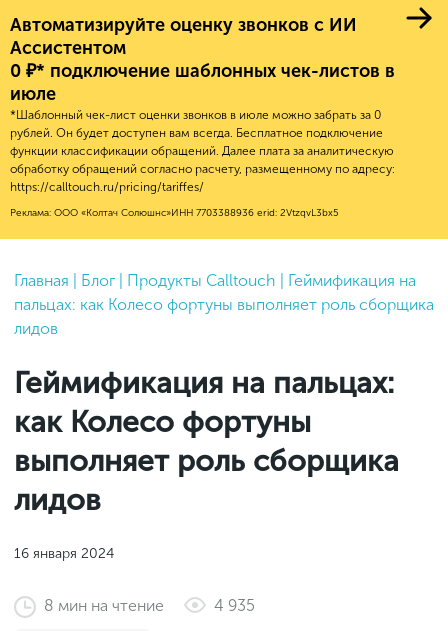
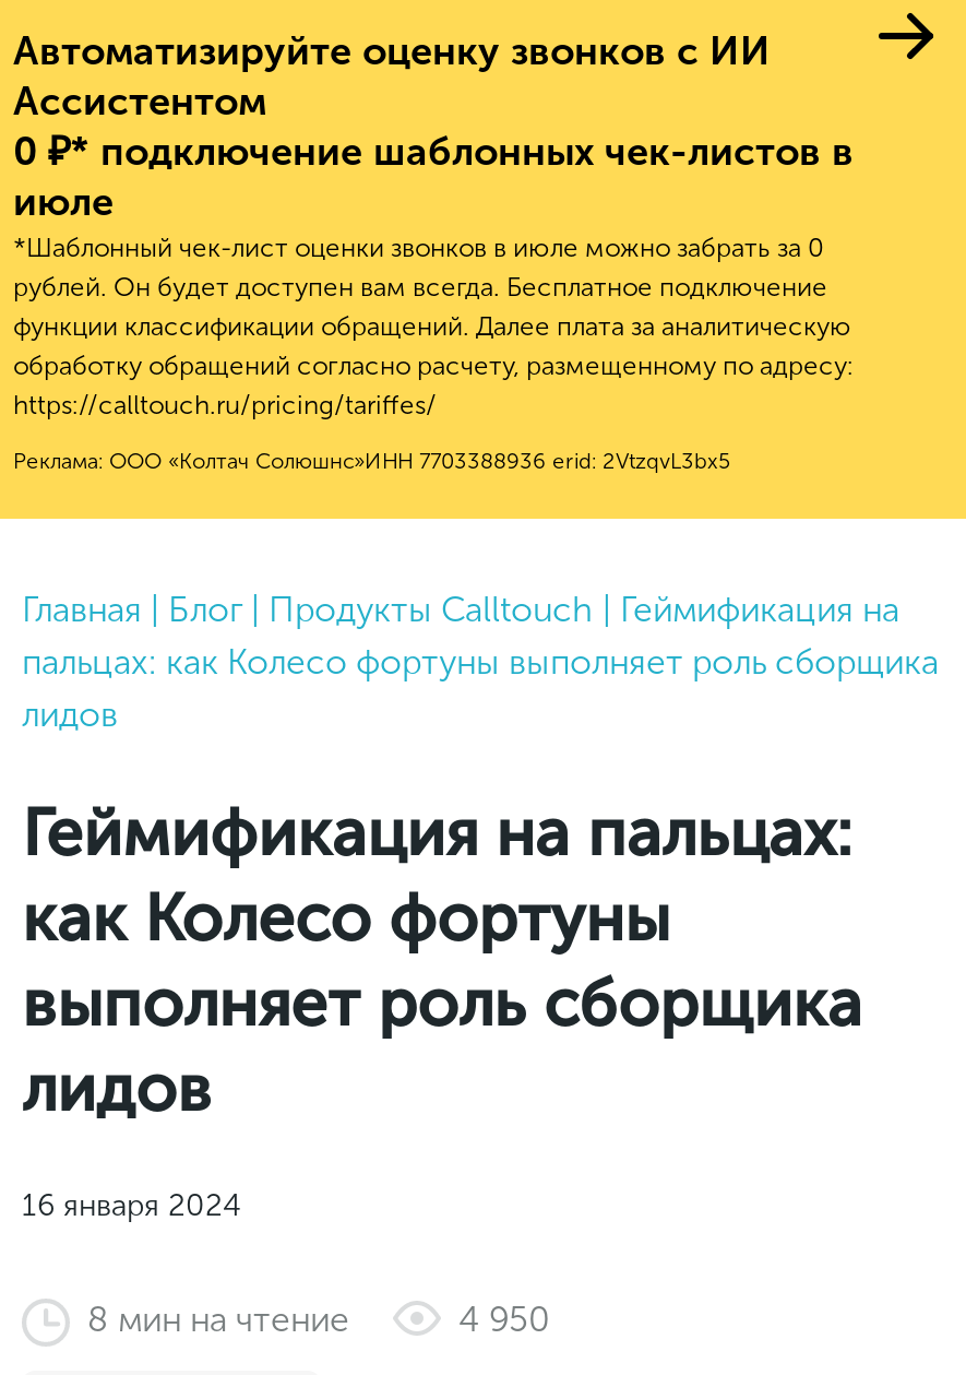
[214,596,255,615] 4 935 -> [458,1299,550,1340] 4 950

